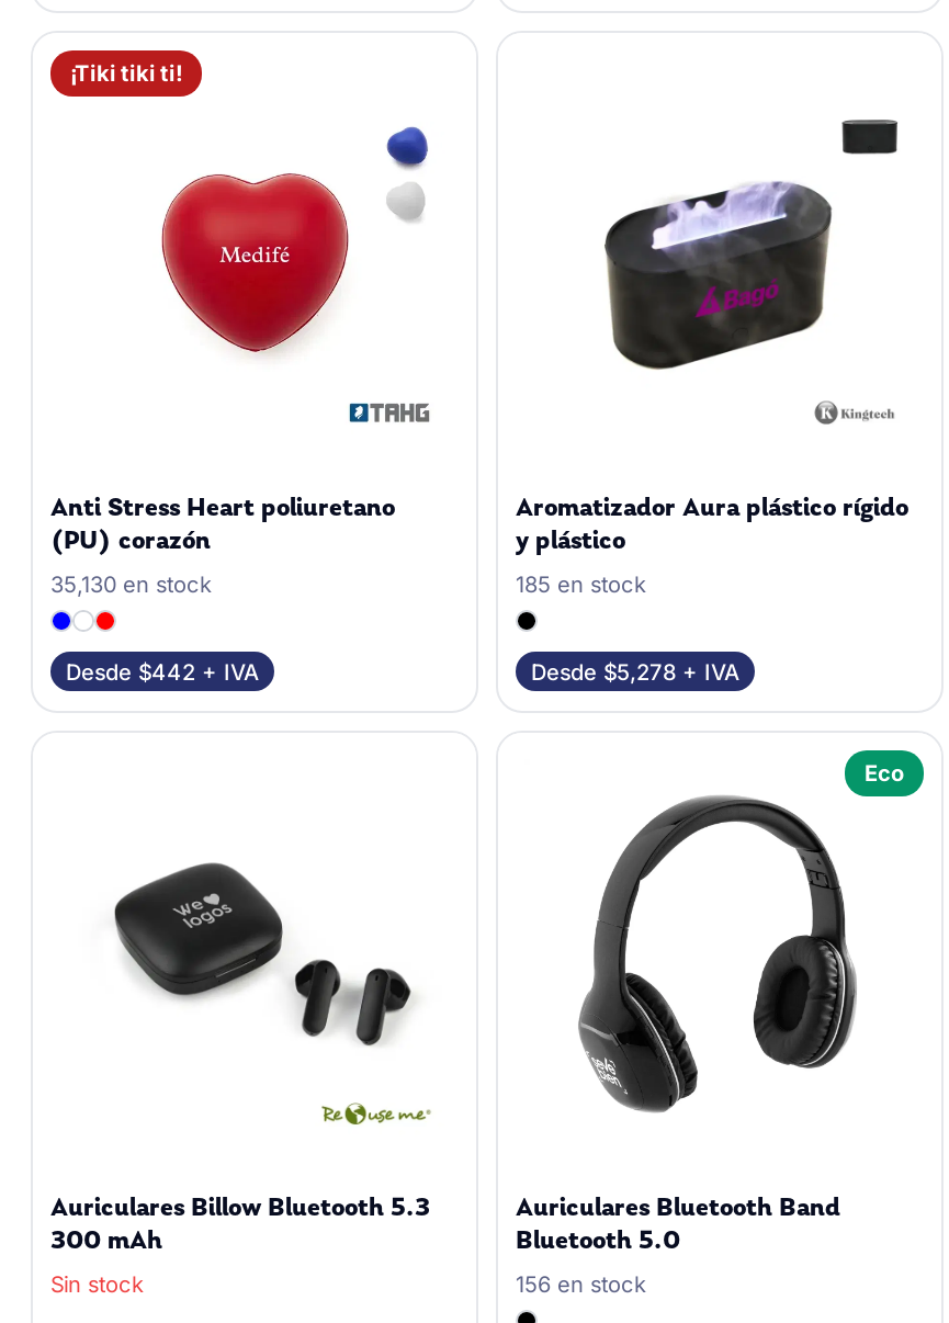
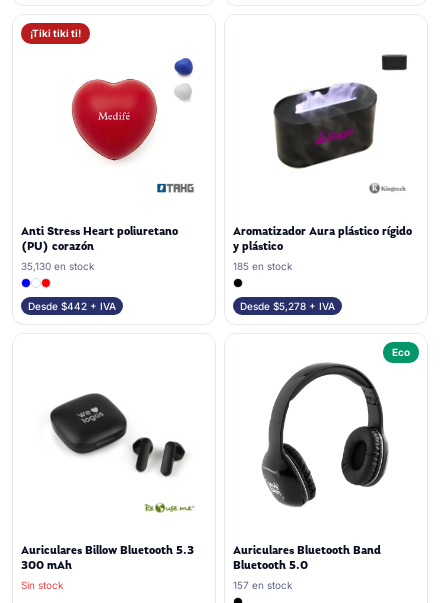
[516,1270,645,1297] 156 en stock -> [233,579,292,591] 157 en stock

